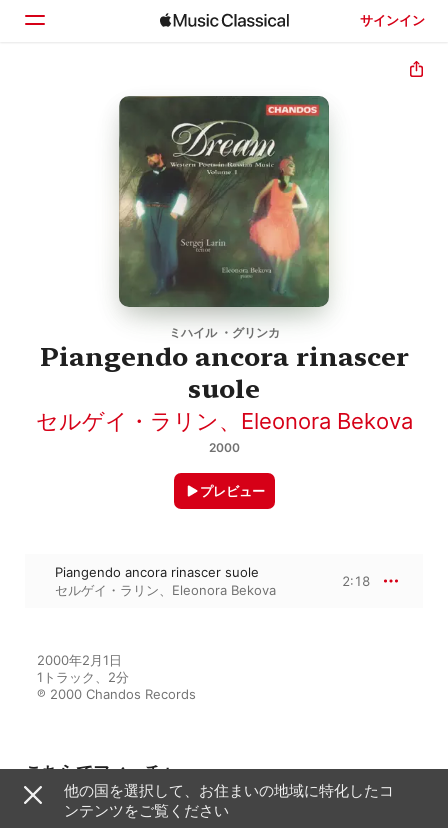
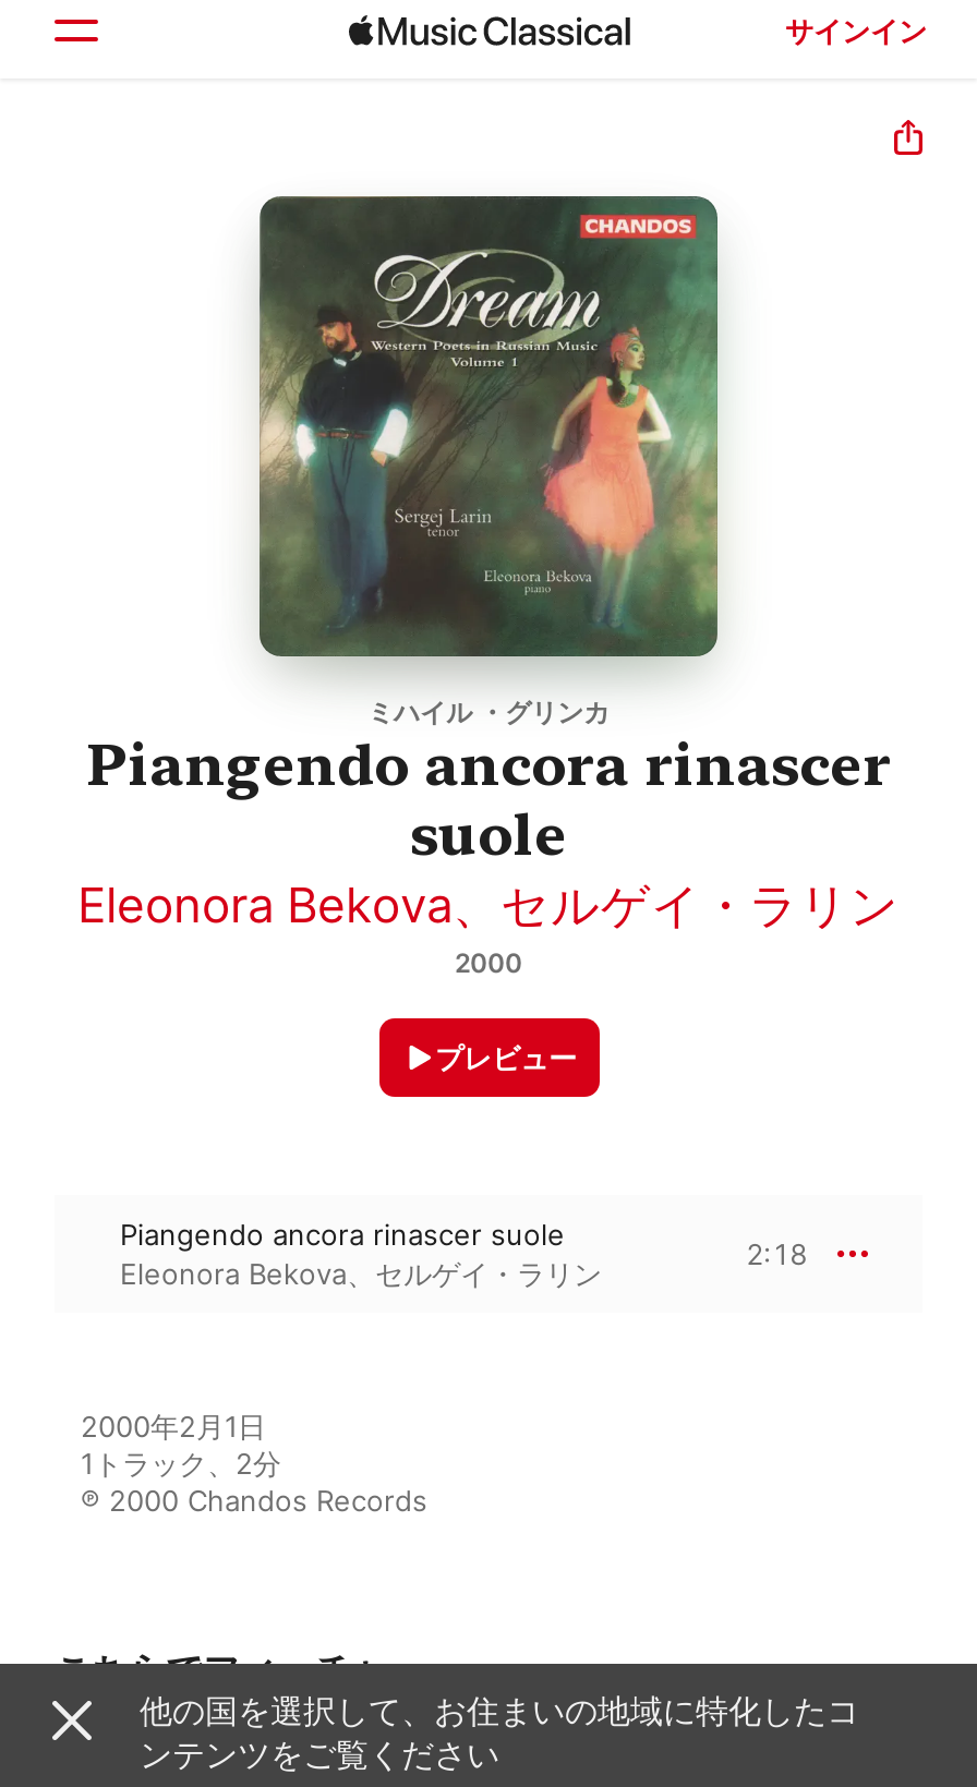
[35,408,412,434] セルゲイ・ラリン、Eleonora Bekova -> [77,877,900,933] Eleonora Bekova、セルゲイ・ラリン
[55,582,276,598] セルゲイ・ラリン、Eleonora Bekova -> [120,1256,602,1291] Eleonora Bekova、セルゲイ・ラリン

